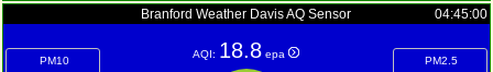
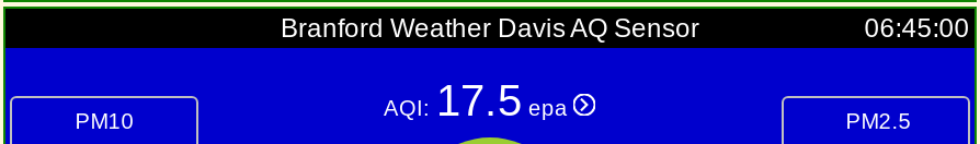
[434,7,487,22] 04:45:00 -> [864,13,970,44] 06:45:00
[193,38,289,62] AQI: 18.8 epa -> [384,76,574,124] AQI: 17.5 epa

